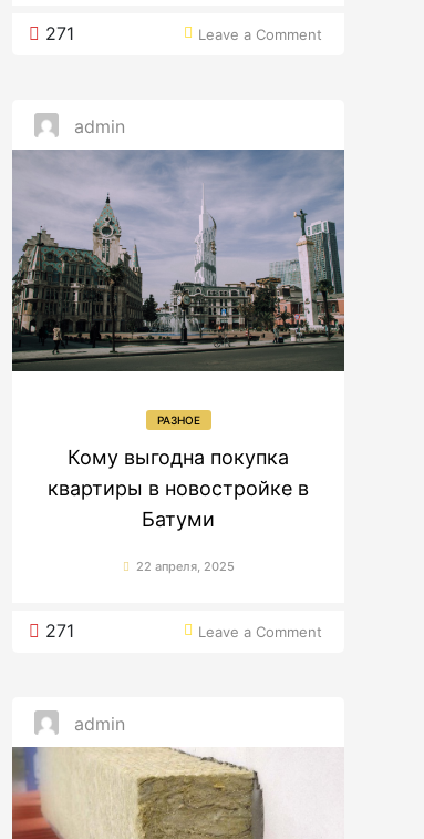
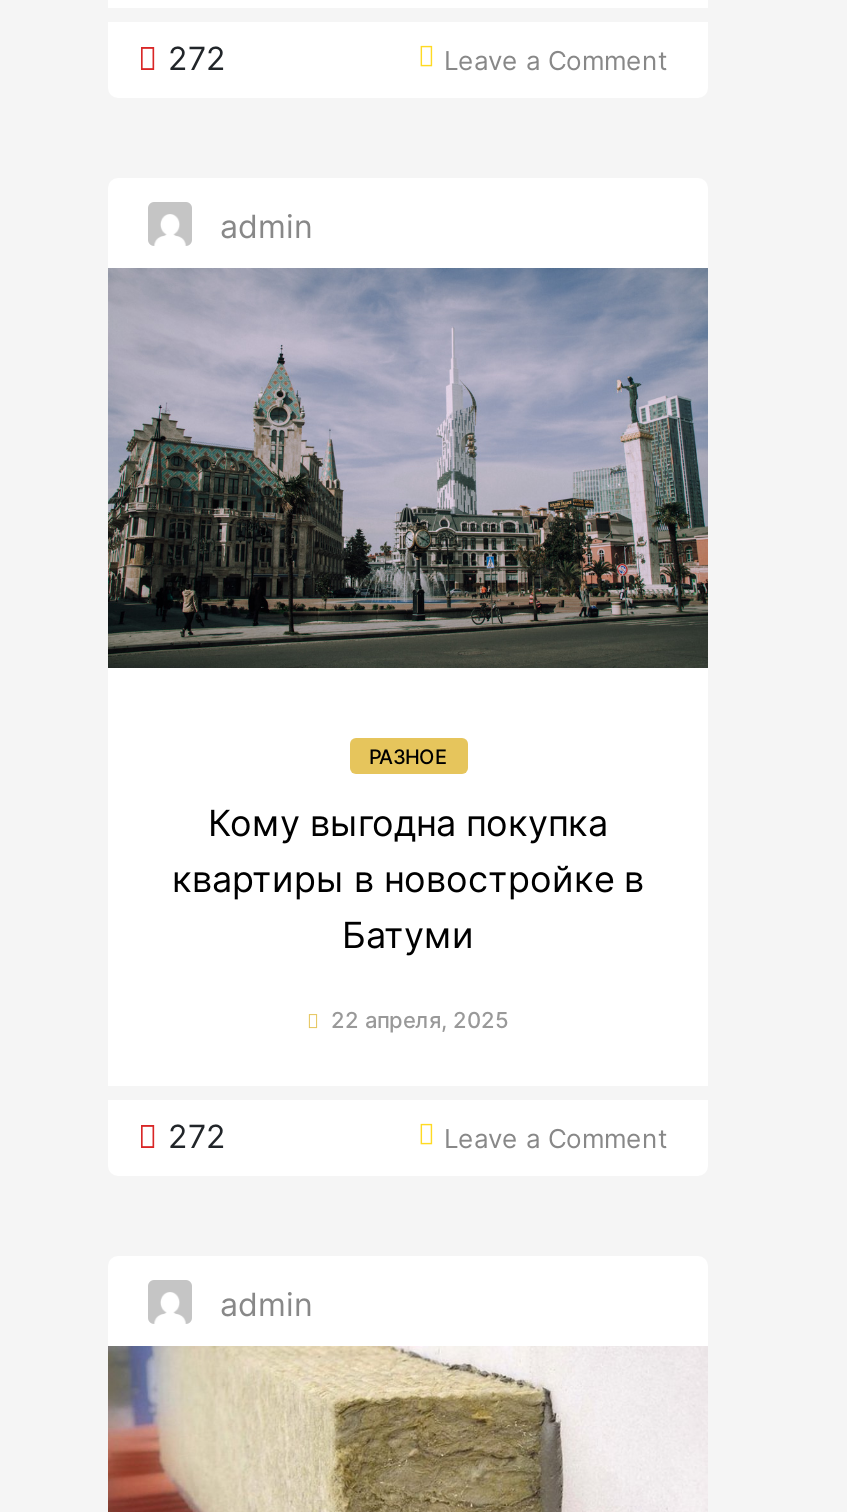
[40,22,74,44] 271 -> [158,38,226,78] 272
[40,620,74,642] 271 -> [158,1116,226,1156] 272

